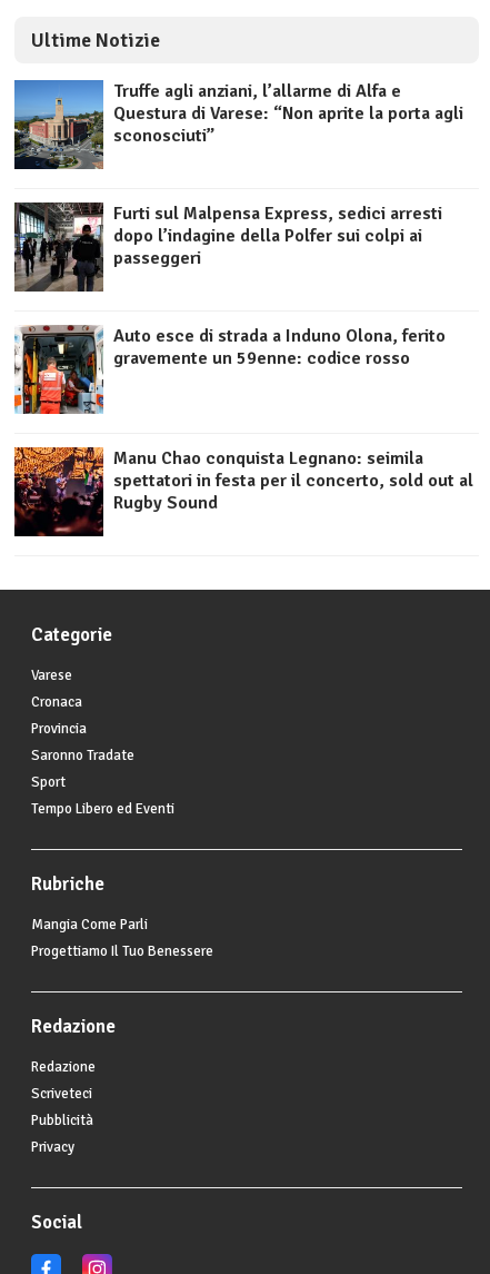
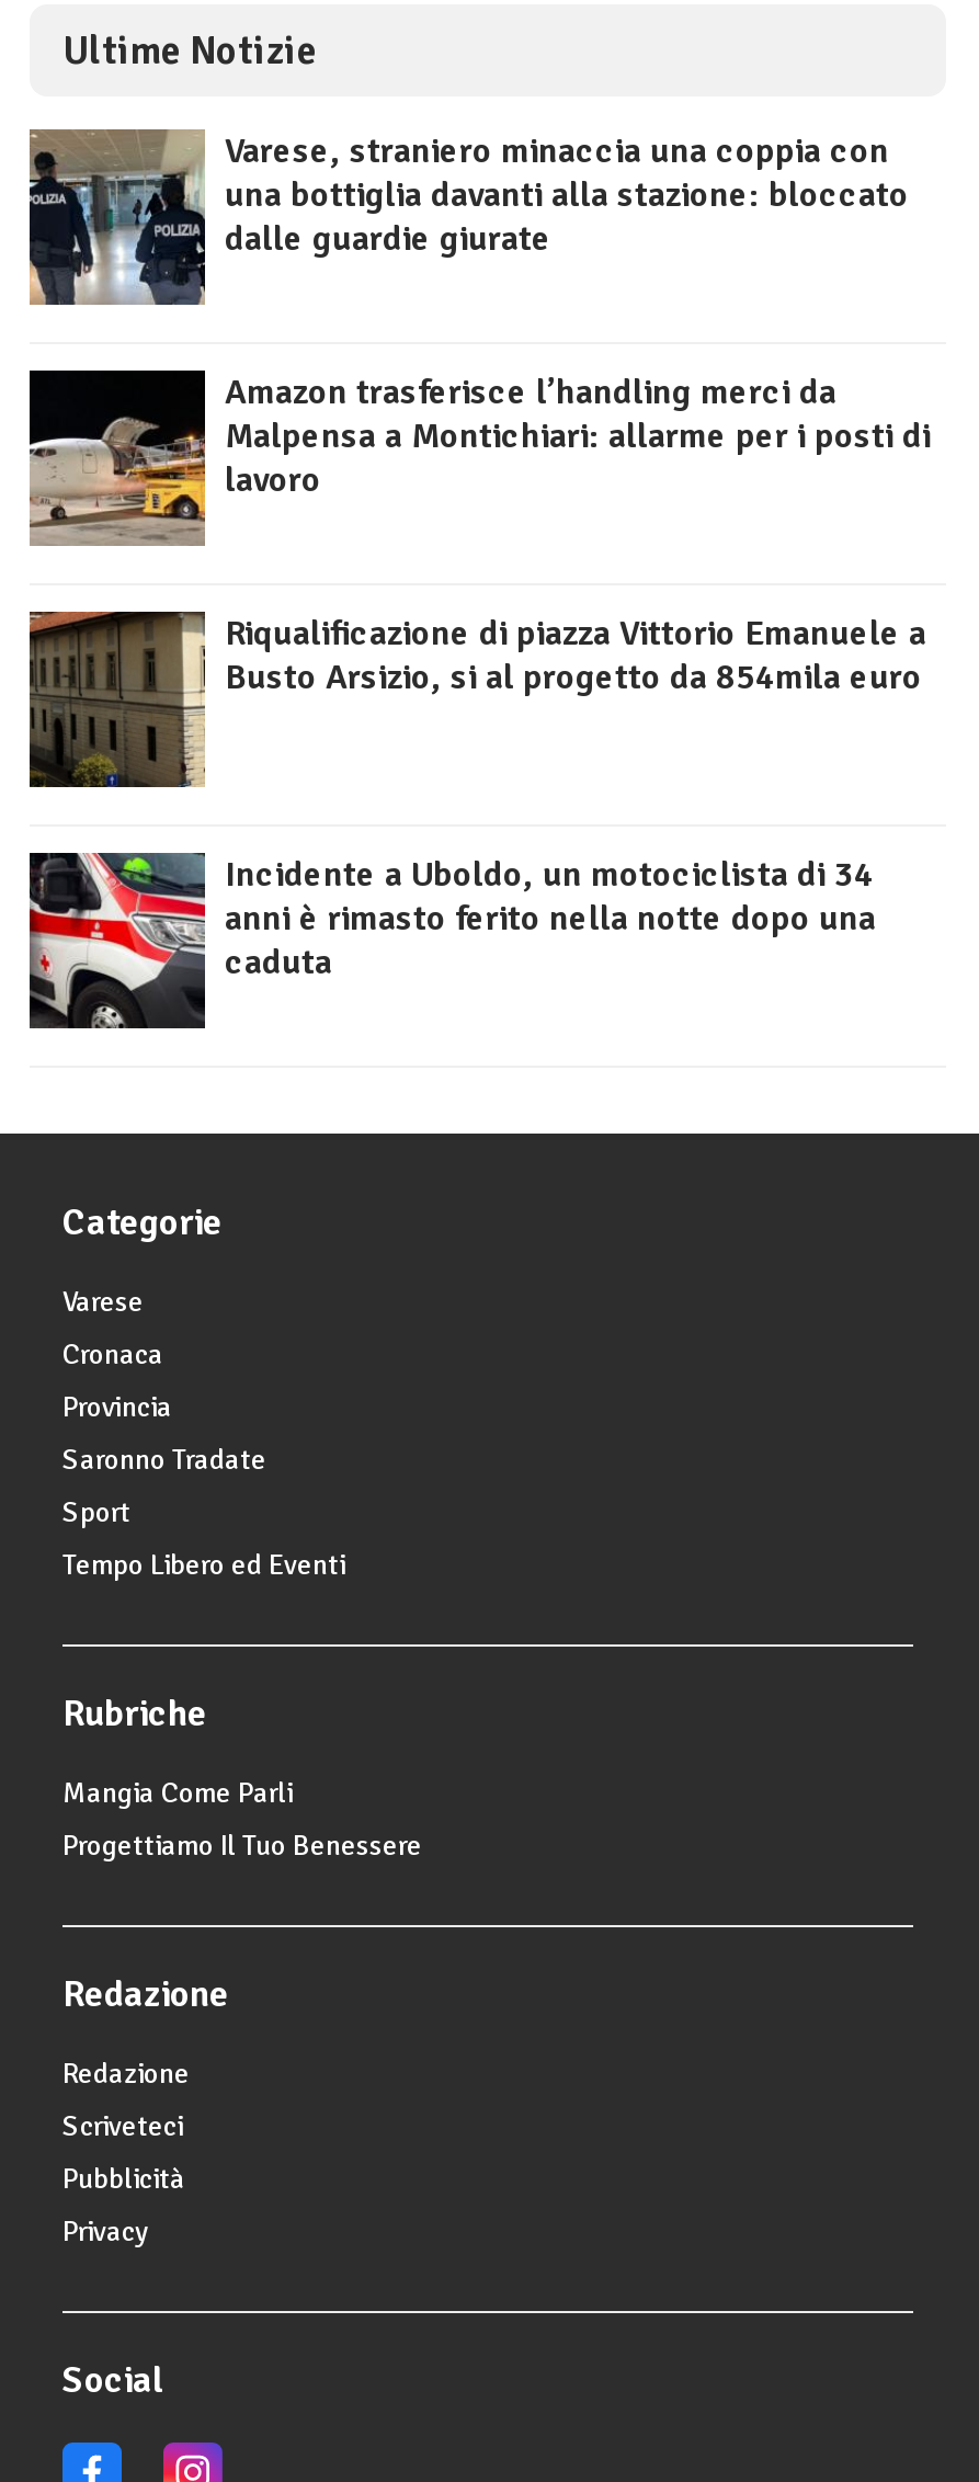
[13,79,463,169] [image] | Truffe agli anziani, l’allarme di Alfa e | Questura di Varese: “Non aprite la porta agli | sconosciuti” -> [27,127,909,307] [image] | Varese, straniero minaccia una coppia con | una bottiglia davanti alla stazione: bloccato | dalle guardie giurate
[13,201,442,292] [image] | Furti sul Malpensa Express, sedici arresti | dopo l’indagine della Polfer sui colpi ai | passeggeri -> [27,371,931,546] [image] | Amazon trasferisce l’handling merci da | Malpensa a Montichiari: allarme per i posti di | lavoro
[13,324,446,415] [image] | Auto esce di strada a Induno Olona, ferito | gravemente un 59enne: codice rosso -> [27,610,926,789] [image] | Riqualificazione di piazza Vittorio Emanuele a | Busto Arsizio, si al progetto da 854mila euro
[13,446,473,537] [image] | Manu Chao conquista Legnano: seimila | spettatori in festa per il concerto, sold out al | Rugby Sound -> [27,851,876,1031] [image] | Incidente a Uboldo, un motociclista di 34 | anni è rimasto ferito nella notte dopo una | caduta

